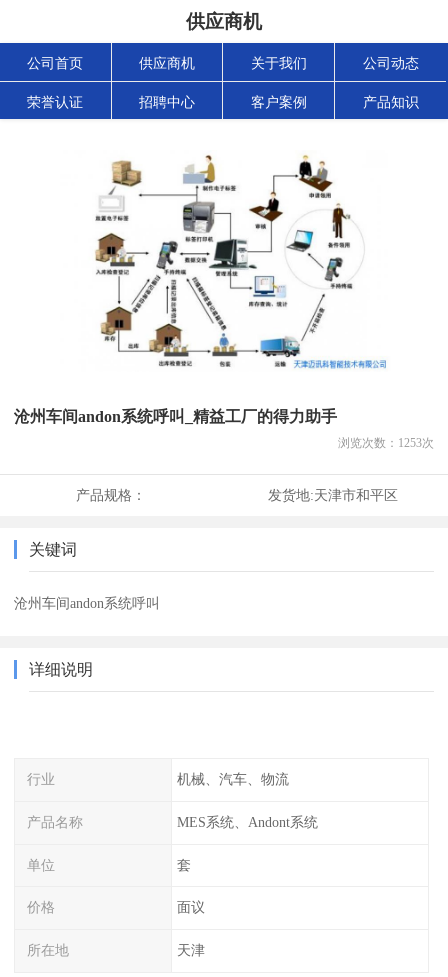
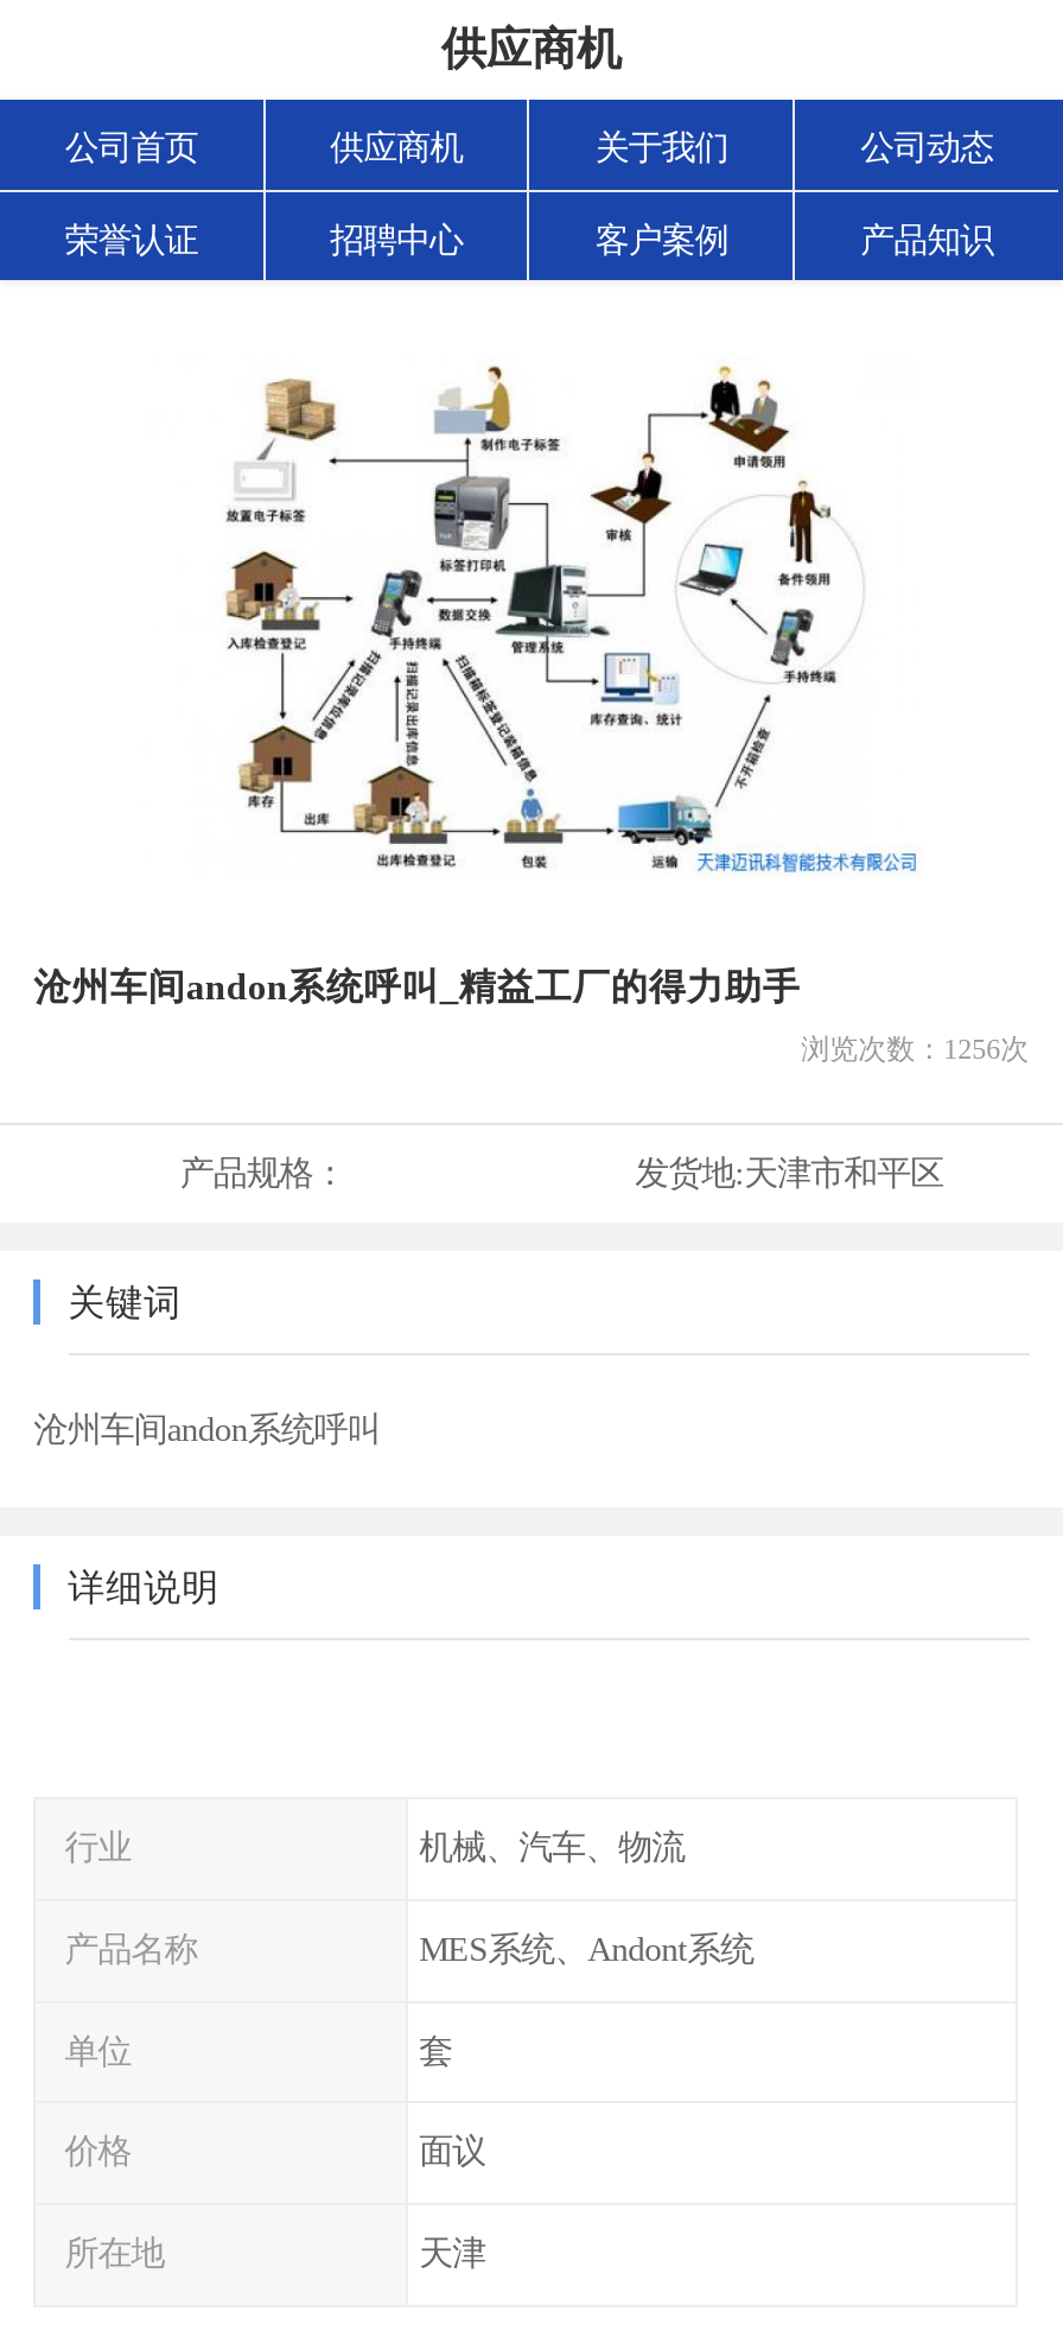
[338,436,434,450] 浏览次数：1253次 -> [801,1033,1029,1066] 浏览次数：1256次

